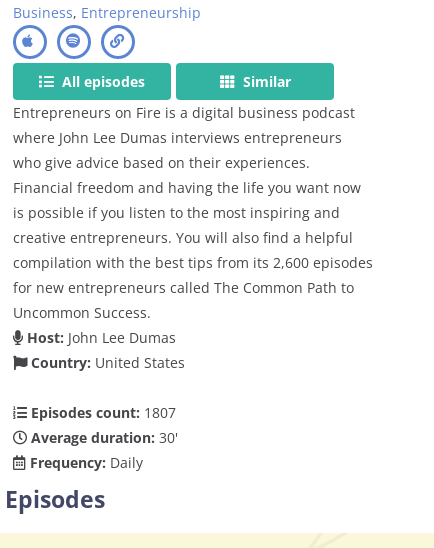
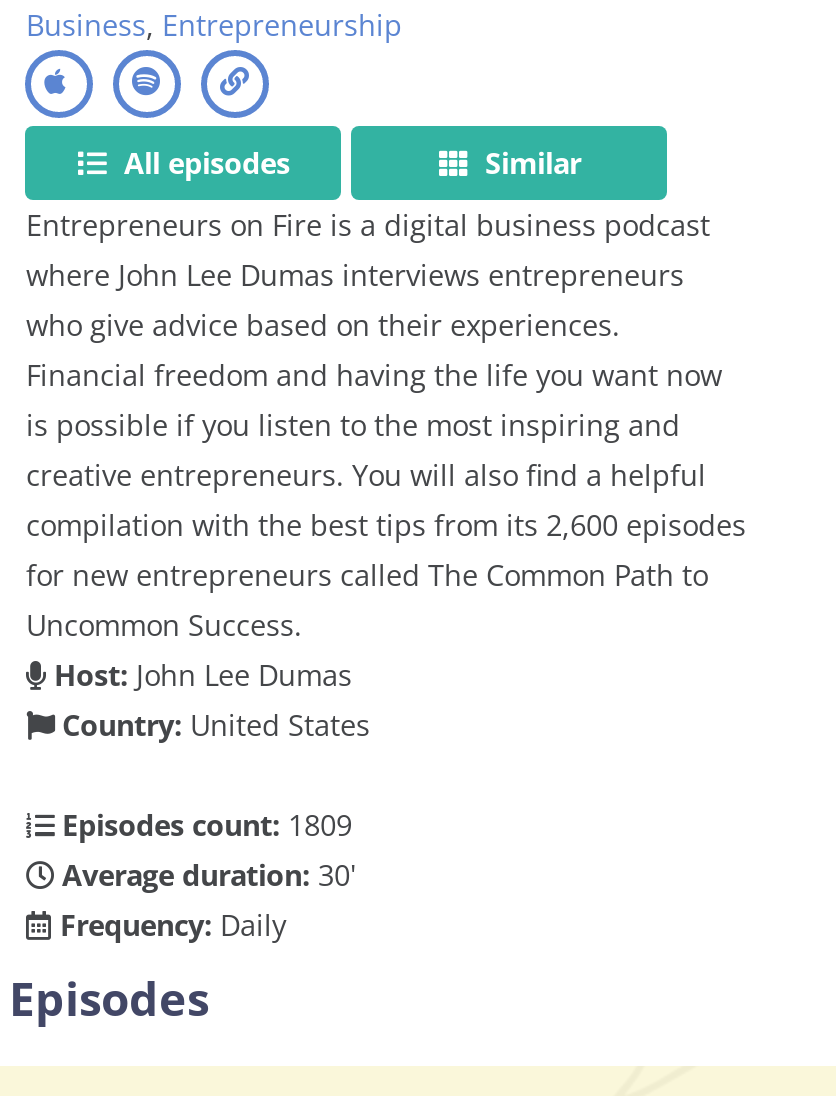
[27,403,176,422] Episodes count: 1807 -> [54,806,352,844] Episodes count: 1809

